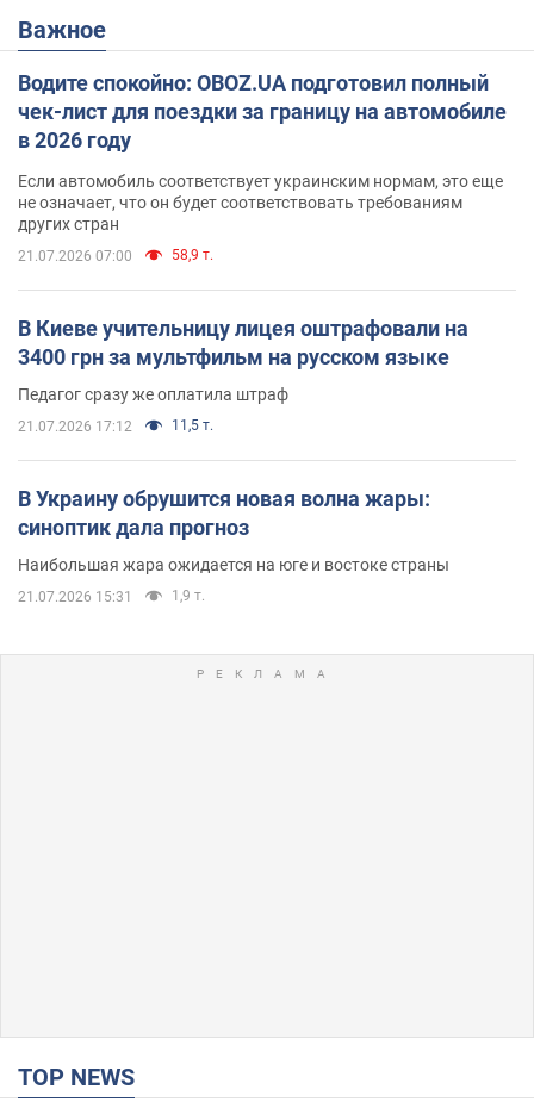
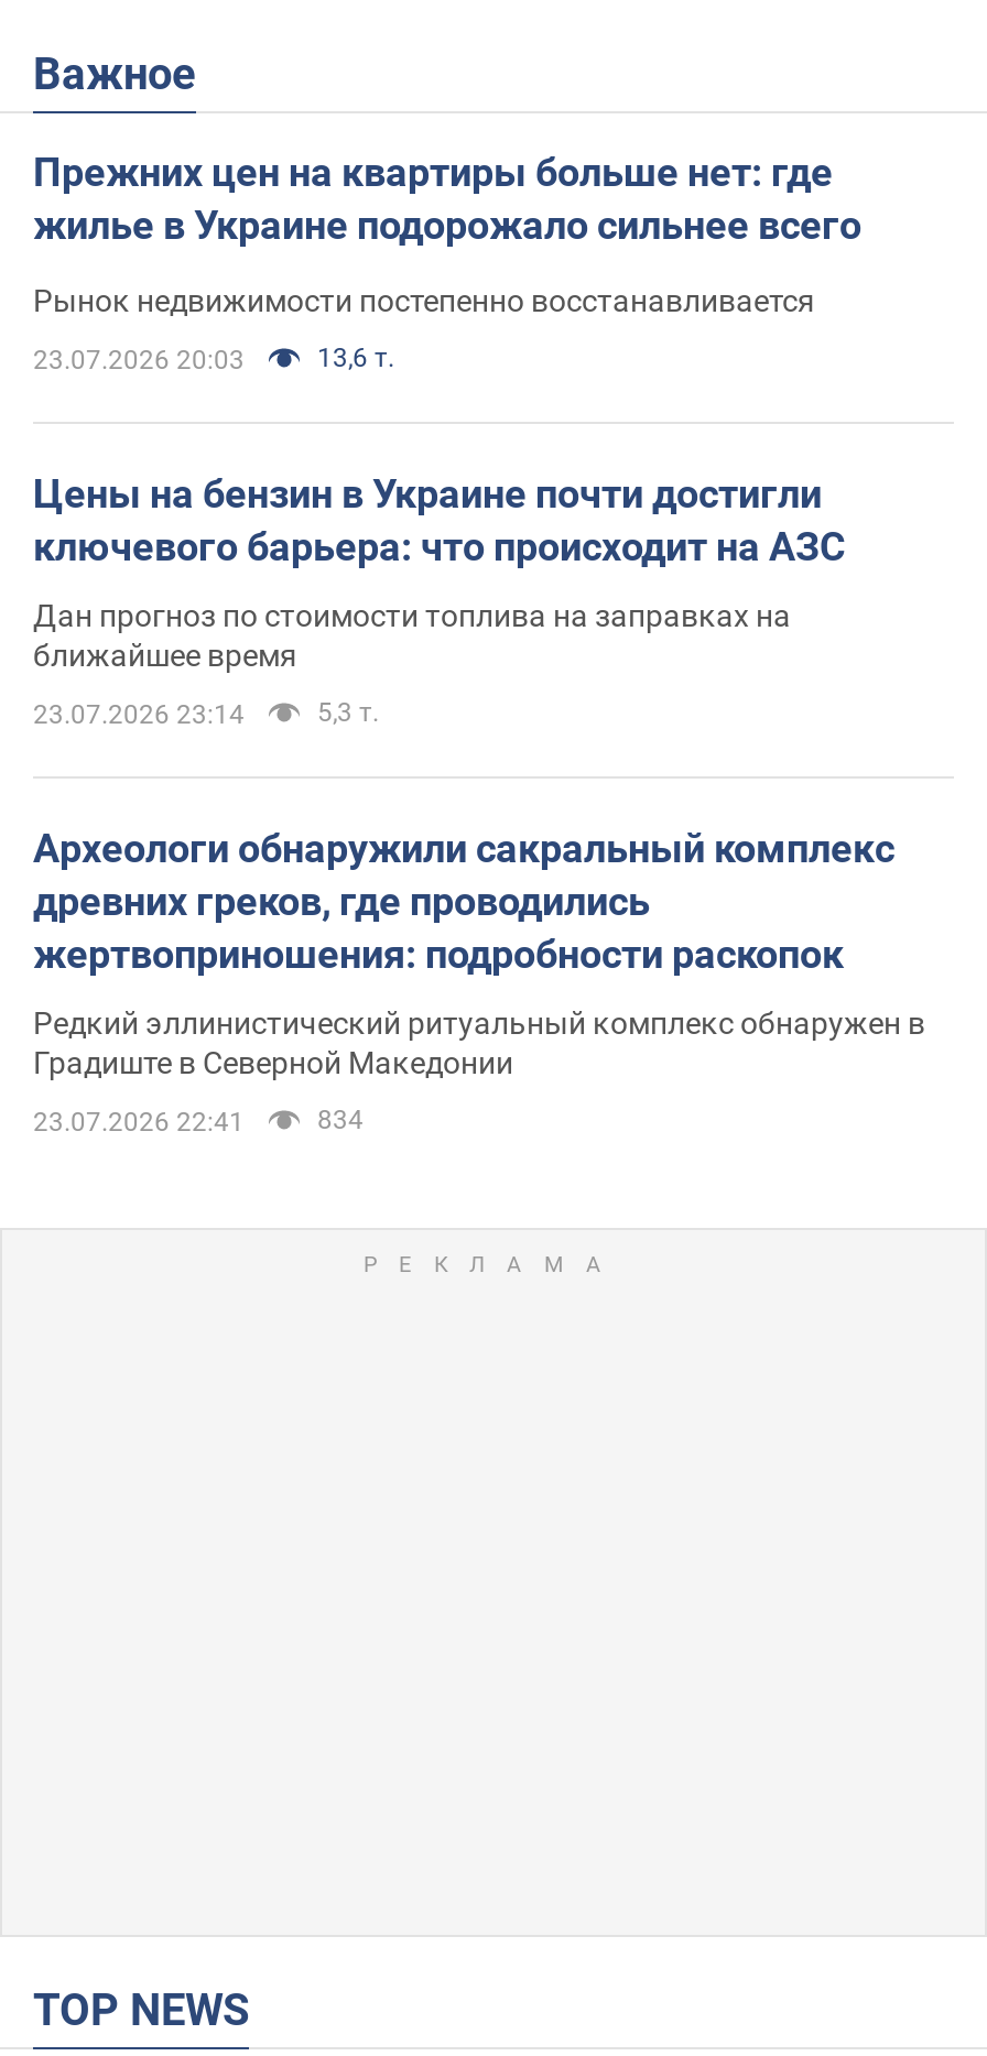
[18,70,507,152] Водите спокойно: OBOZ.UA подготовил полный | чек-лист для поездки за границу на автомобиле | в 2026 году -> [33,148,861,248] Прежних цен на квартиры больше нет: где | жилье в Украине подорожало сильнее всего
[18,171,503,233] Если автомобиль соответствует украинским нормам, это еще | не означает, что он будет соответствовать требованиям | других стран -> [33,283,815,318] Рынок недвижимости постепенно восстанавливается
[18,247,213,264] 21.07.2026 07:00 | 58,9 т. -> [33,342,394,375] 23.07.2026 20:03 | 13,6 т.
[18,316,468,369] В Киеве учительницу лицея оштрафовали на | 3400 грн за мультфильм на русском языке -> [33,470,846,569] Цены на бензин в Украине почти достигли | ключевого барьера: что происходит на АЗС
[18,385,288,404] Педагог сразу же оплатила штраф -> [33,598,791,673] Дан прогноз по стоимости топлива на заправках на | ближайшее время
[18,417,213,435] 21.07.2026 17:12 | 11,5 т. -> [33,697,379,730] 23.07.2026 23:14 | 5,3 т.
[18,486,430,540] В Украину обрушится новая волна жары: | синоптик дала прогноз -> [33,825,894,977] Археологи обнаружили сакральный комплекс | древних греков, где проводились | жертвоприношения: подробности раскопок
[18,555,449,574] Наибольшая жара ожидается на юге и востоке страны -> [33,1005,925,1080] Редкий эллинистический ритуальный комплекс обнаружен в | Градиште в Северной Македонии
[18,587,205,605] 21.07.2026 15:31 | 1,9 т. -> [33,1104,364,1137] 23.07.2026 22:41 | 834

